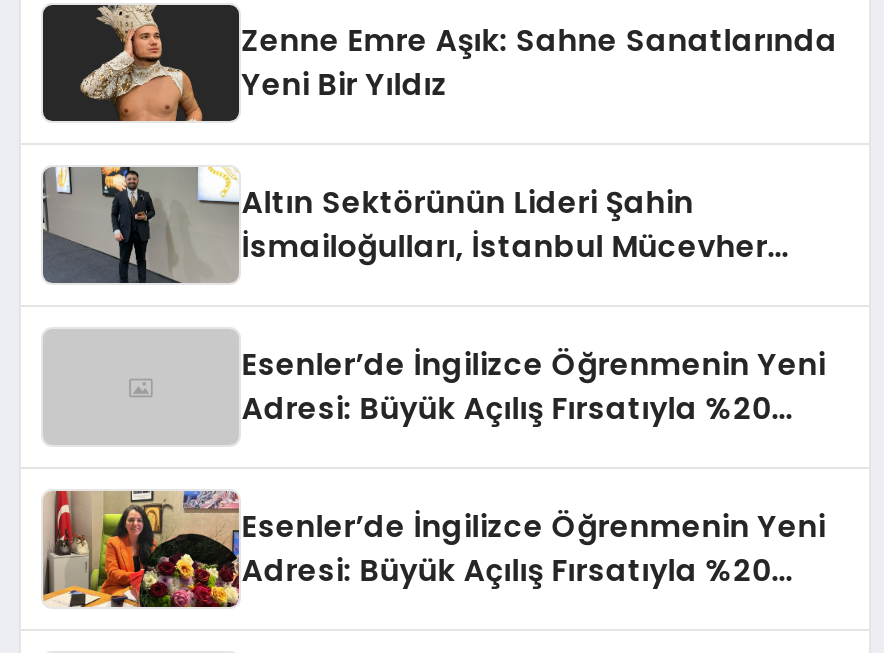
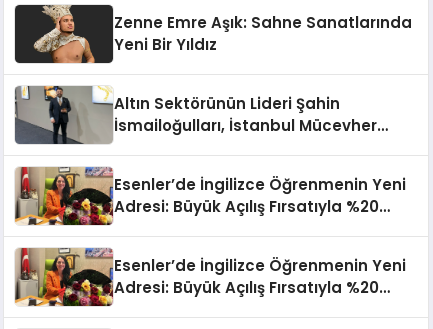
none -> [15,166,113,226] [image]

